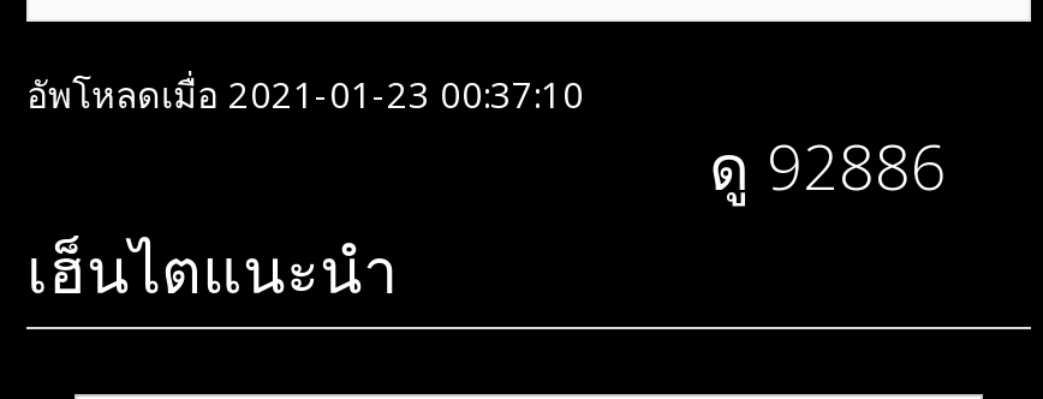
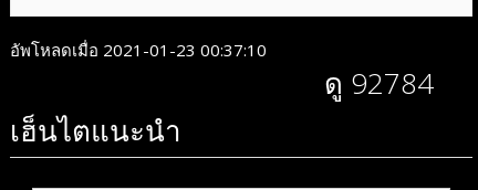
[709,123,947,209] ดู 92886 -> [324,63,434,103] ดู 92784

